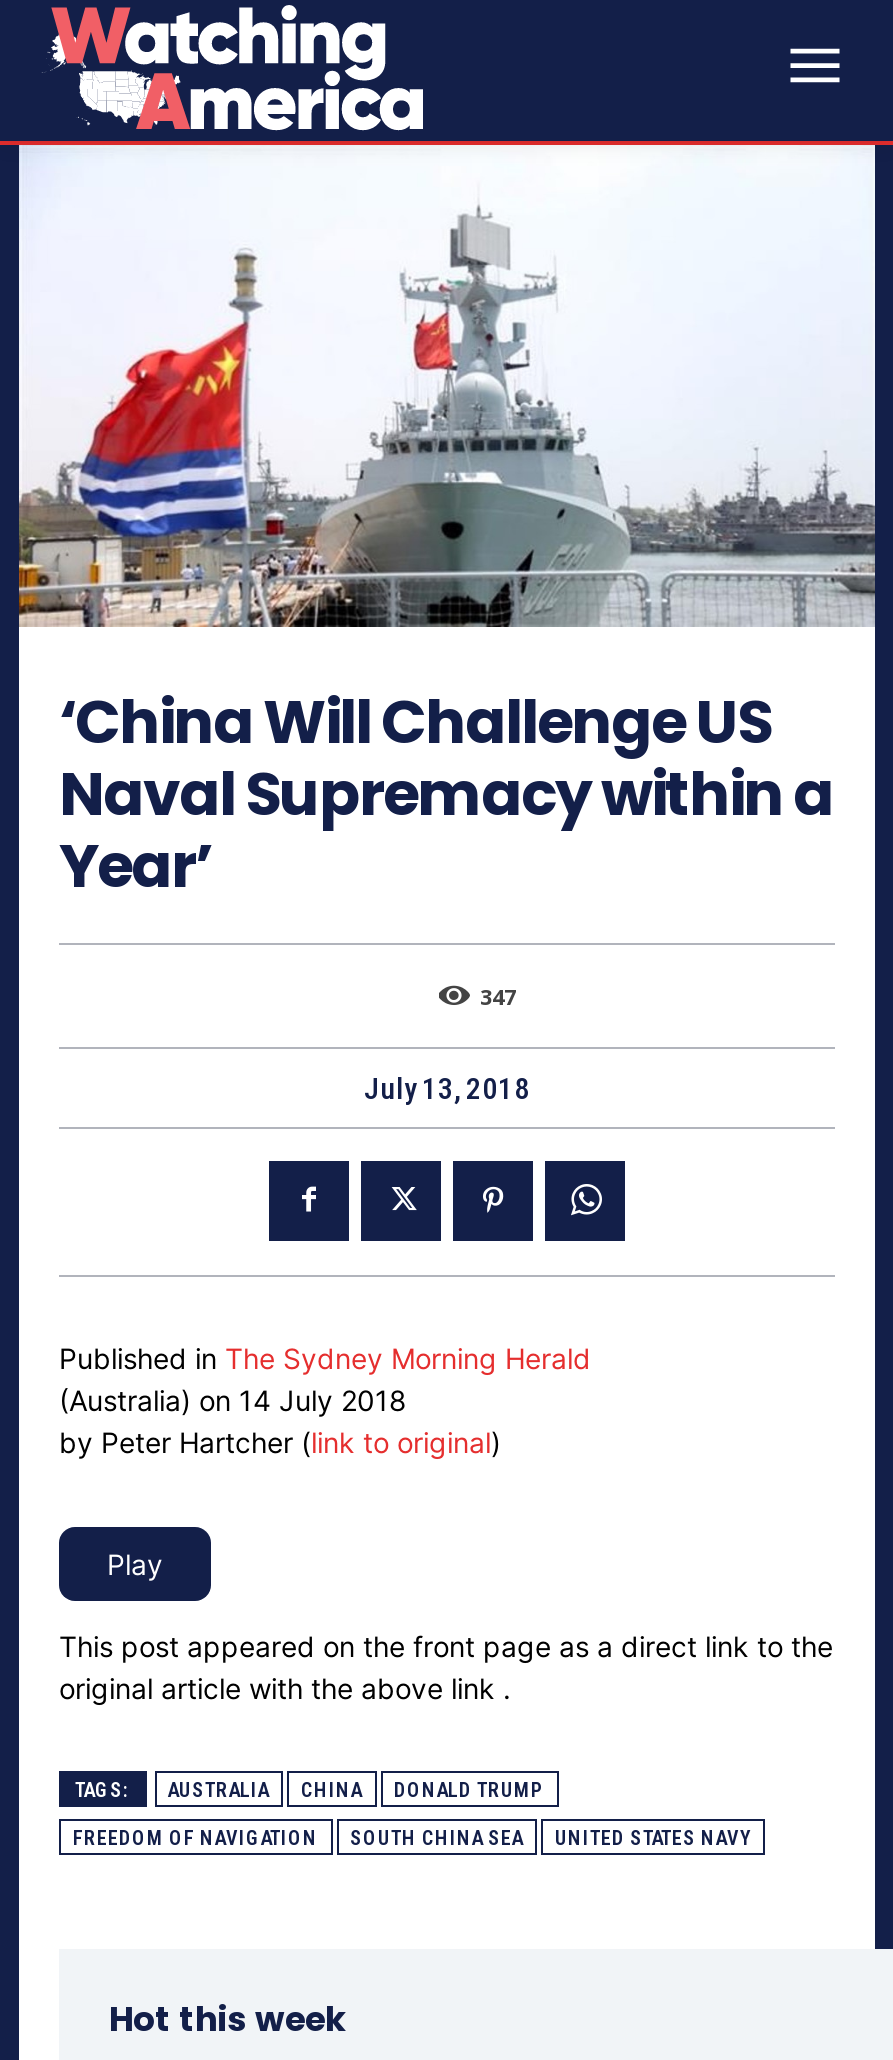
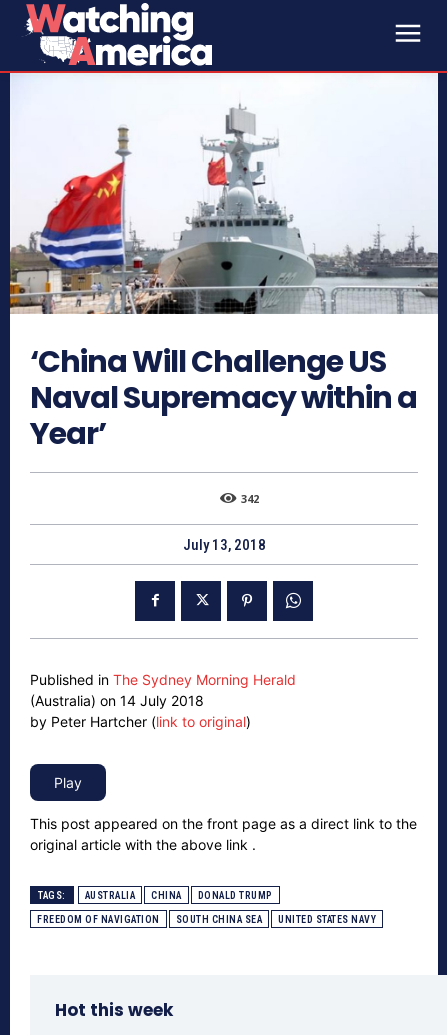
[480,980,516,1010] 347 -> [240,491,258,506] 342

